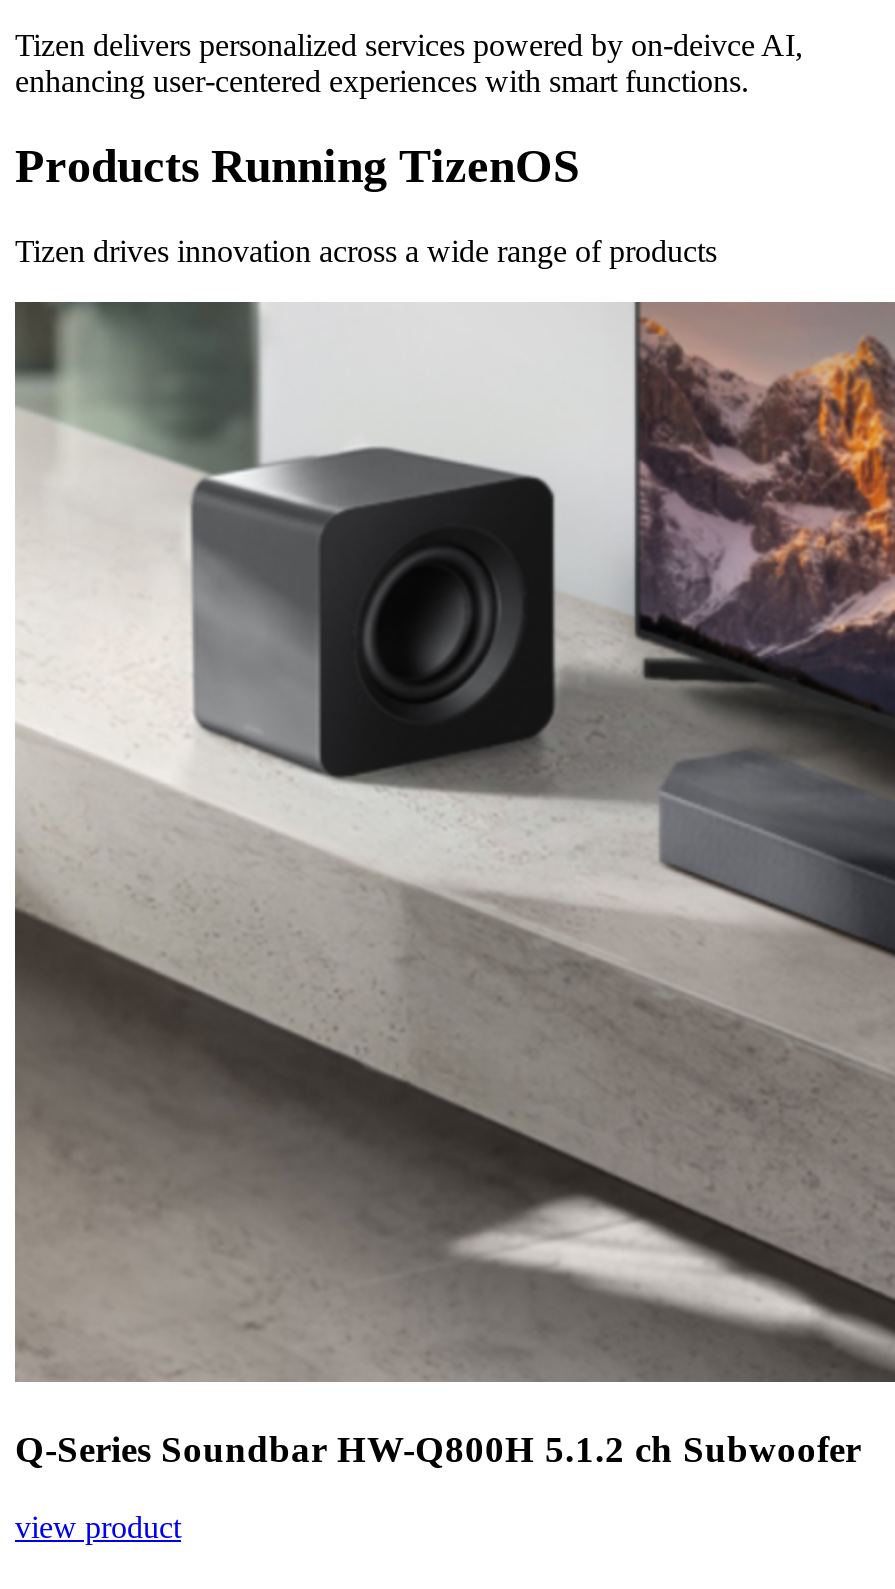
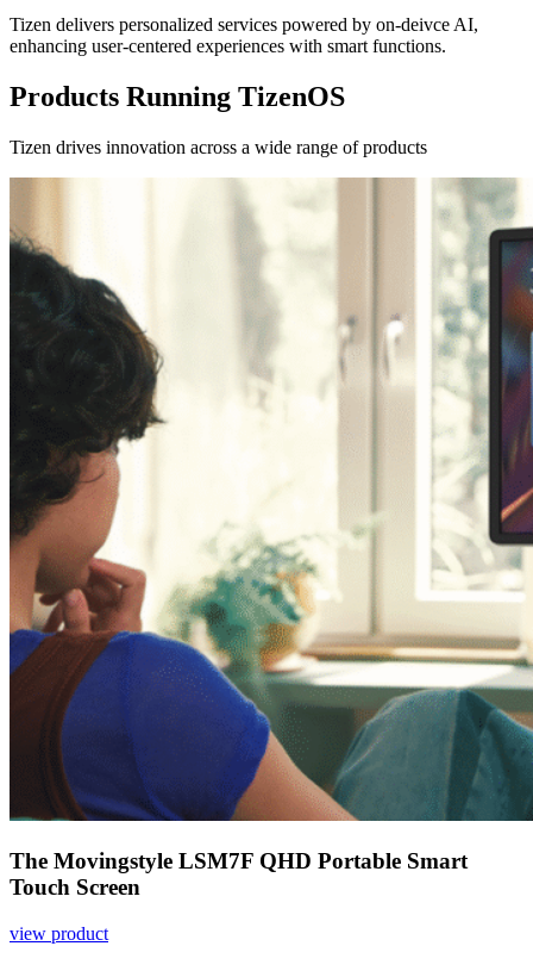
[13,300,889,1470] [image] | Q-Series Soundbar HW-Q800H 5.1.2 ch Subwoofer -> [8,176,529,900] [image] | The Movingstyle LSM7F QHD Portable Smart | Touch Screen

